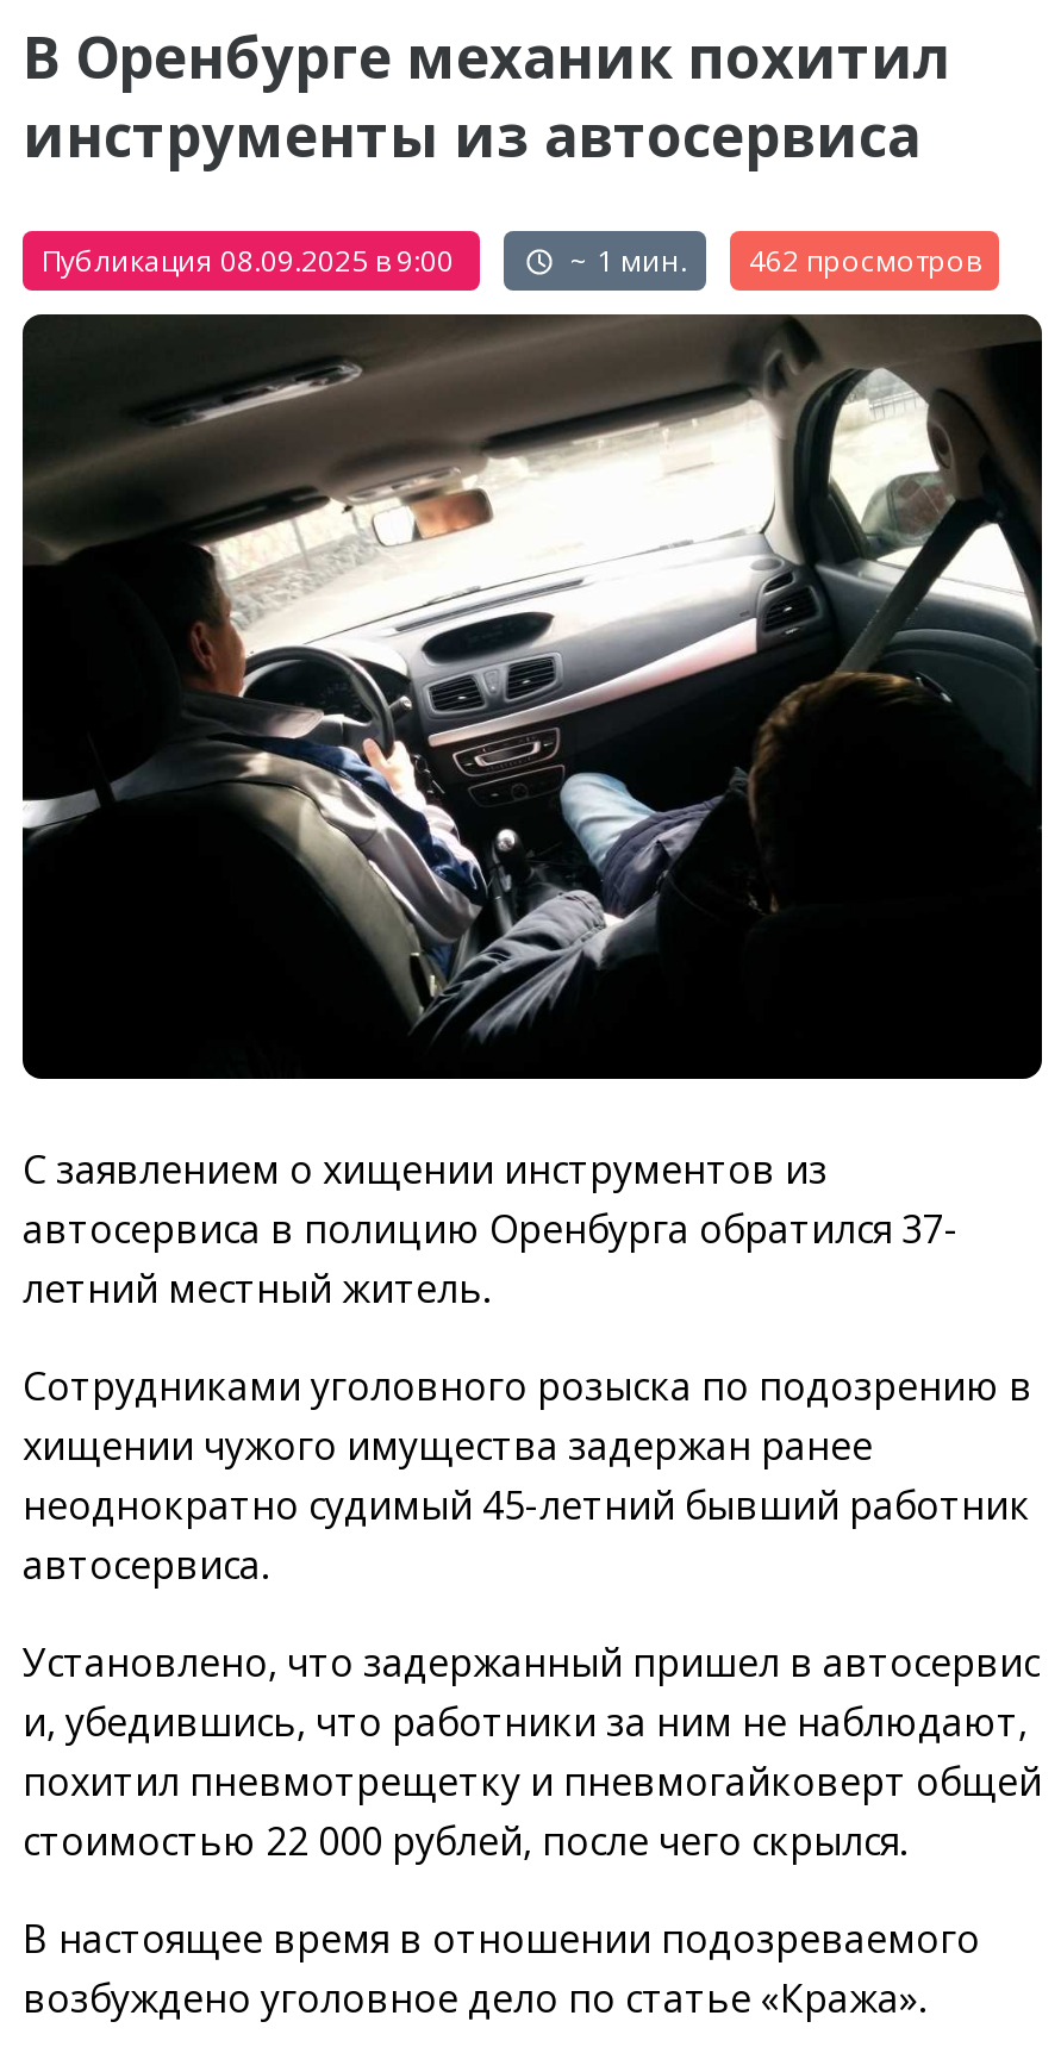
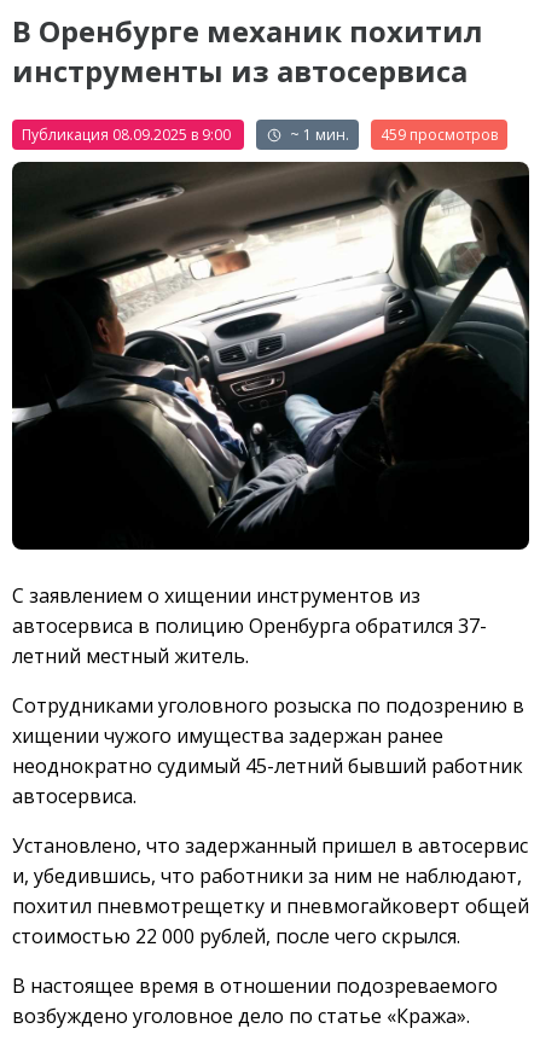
[570,240,806,280] ~ 1 мин. 462 -> [290,124,410,145] ~ 1 мин. 459

